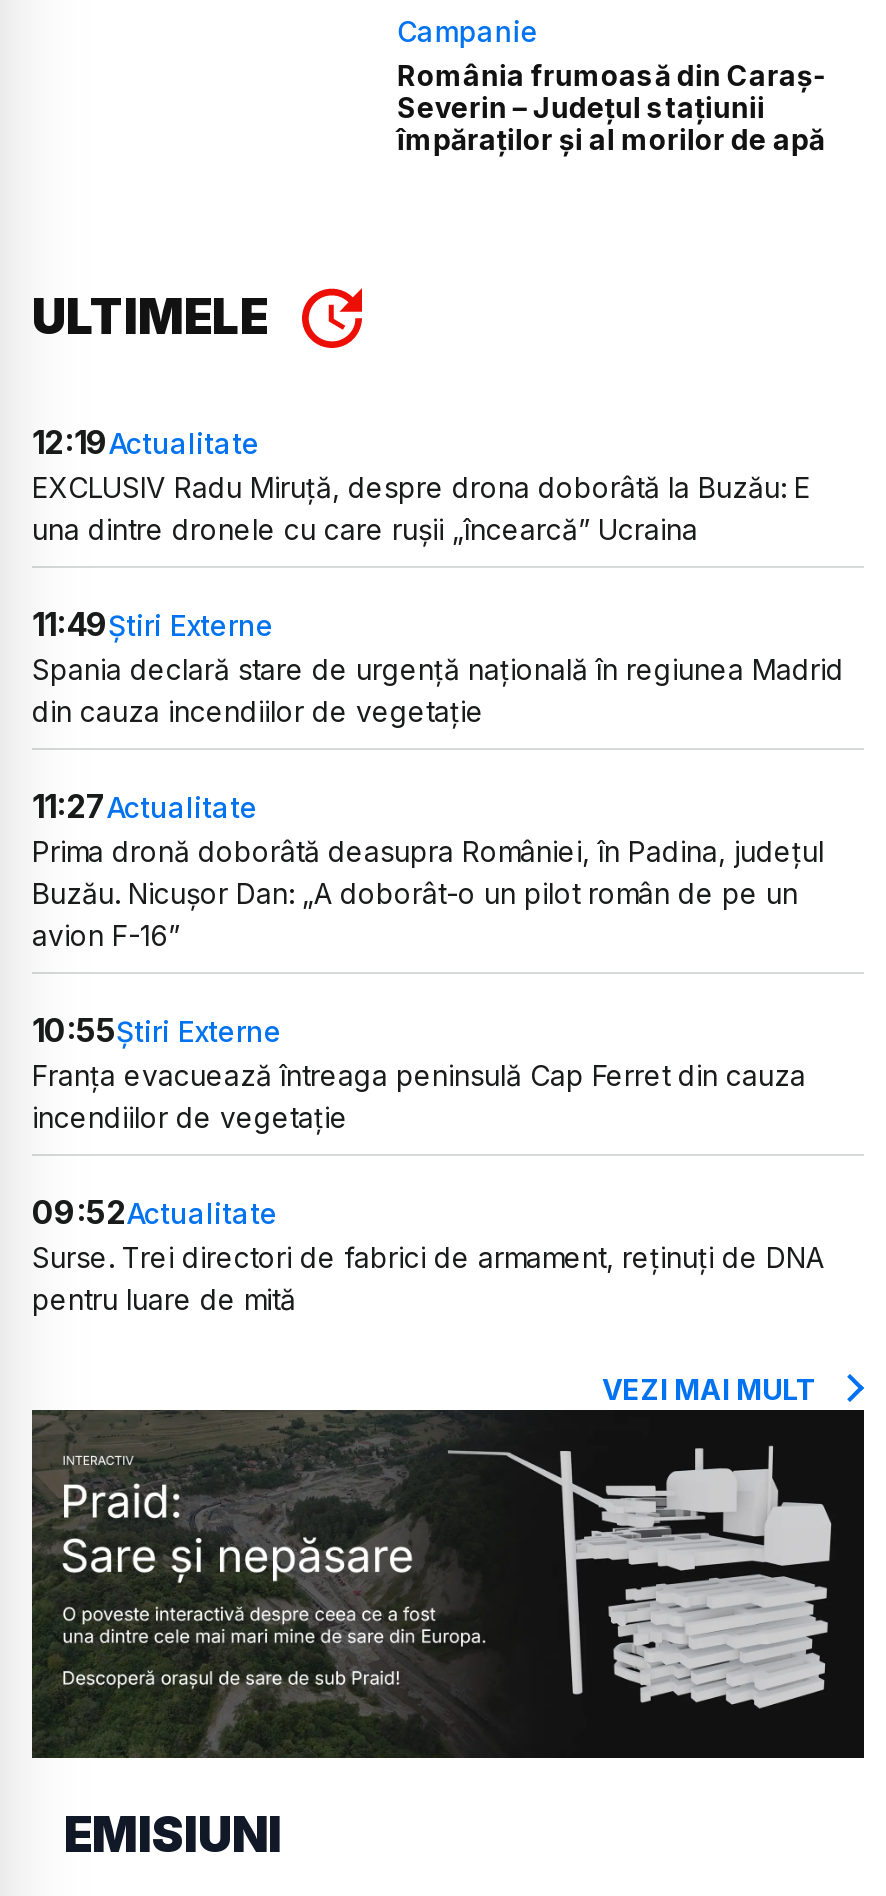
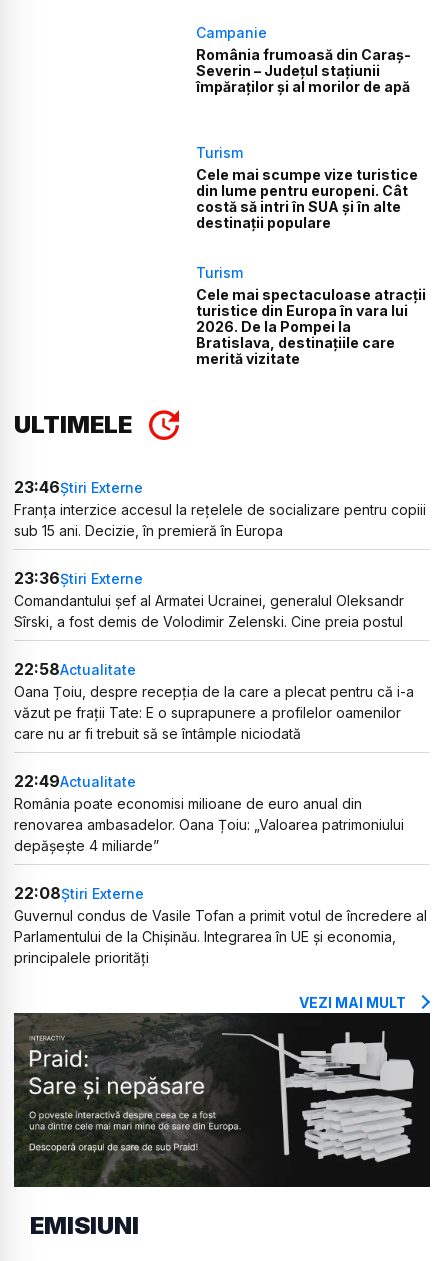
none -> [196,144,426,367] Turism | Cele mai scumpe vize turistice | din lume pentru europeni. Cât | costă să intri în SUA și în alte | destinații populare | Turism | Cele mai spectaculoase atracții | turistice din Europa în vara lui | 2026. De la Pompei la | Bratislava, destinațiile care | merită vizitate
[32,423,810,547] 12:19Actualitate | EXCLUSIV Radu Miruță, despre drona doborâtă la Buzău: E | una dintre dronele cu care rușii „încearcă” Ucraina -> [14,477,426,539] 23:46Știri Externe | Franța interzice accesul la rețelele de socializare pentru copiii | sub 15 ani. Decizie, în premieră în Europa
[32,605,844,729] 11:49Știri Externe | Spania declară stare de urgență națională în regiunea Madrid | din cauza incendiilor de vegetație -> [14,568,404,630] 23:36Știri Externe | Comandantului șef al Armatei Ucrainei, generalul Oleksandr | Sîrski, a fost demis de Volodimir Zelenski. Cine preia postul
[32,787,824,953] 11:27Actualitate | Prima dronă doborâtă deasupra României, în Padina, județul | Buzău. Nicușor Dan: „A doborât-o un pilot român de pe un | avion F-16” -> [14,659,414,742] 22:58Actualitate | Oana Țoiu, despre recepția de la care a plecat pentru că i-a | văzut pe frații Tate: E o suprapunere a profilelor oamenilor | care nu ar fi trebuit să se întâmple niciodată
[32,1011,806,1135] 10:55Știri Externe | Franța evacuează întreaga peninsulă Cap Ferret din cauza | incendiilor de vegetație -> [14,771,404,854] 22:49Actualitate | România poate economisi milioane de euro anual din | renovarea ambasadelor. Oana Țoiu: „Valoarea patrimoniului | depășește 4 miliarde”
[32,1193,824,1317] 09:52Actualitate | Surse. Trei directori de fabrici de armament, reținuți de DNA | pentru luare de mită -> [14,883,427,966] 22:08Știri Externe | Guvernul condus de Vasile Tofan a primit votul de încredere al | Parlamentului de la Chișinău. Integrarea în UE și economia, | principalele priorități

